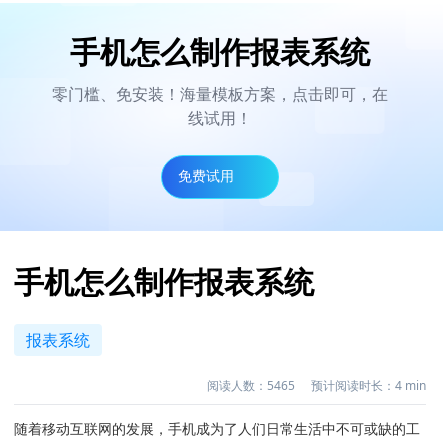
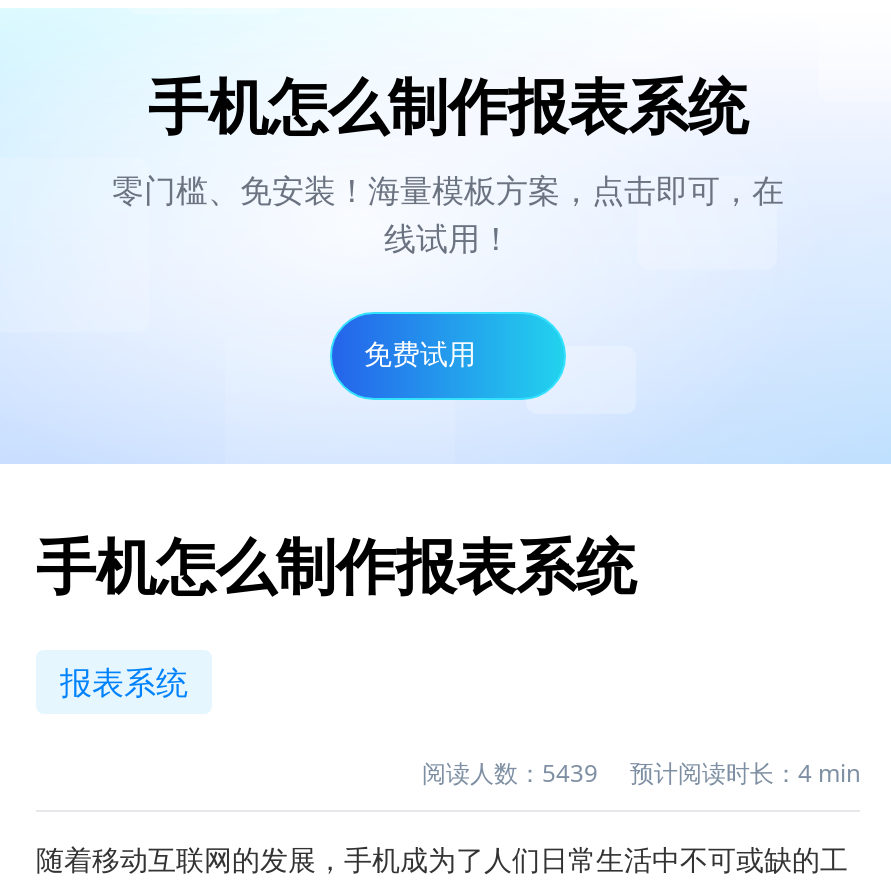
[207,377,426,394] 阅读人数：5465 预计阅读时长：4 min -> [422,756,860,790] 阅读人数：5439 预计阅读时长：4 min

